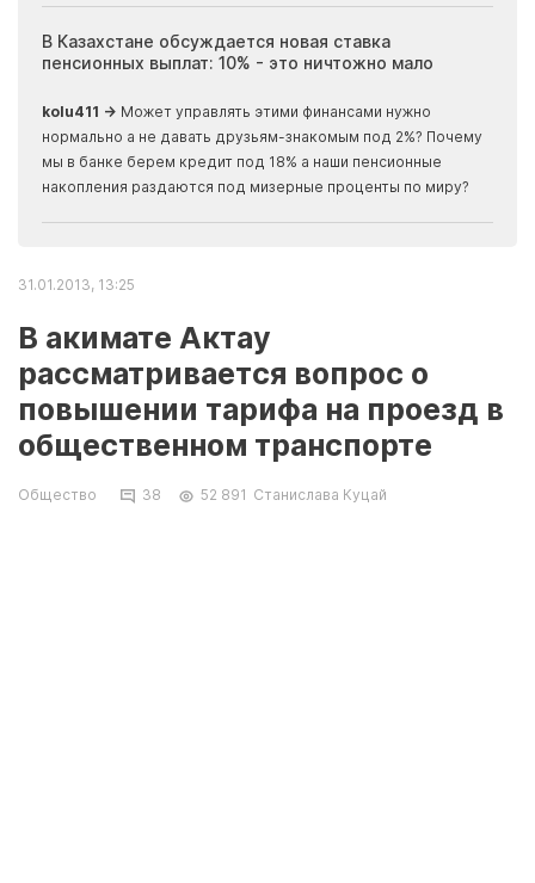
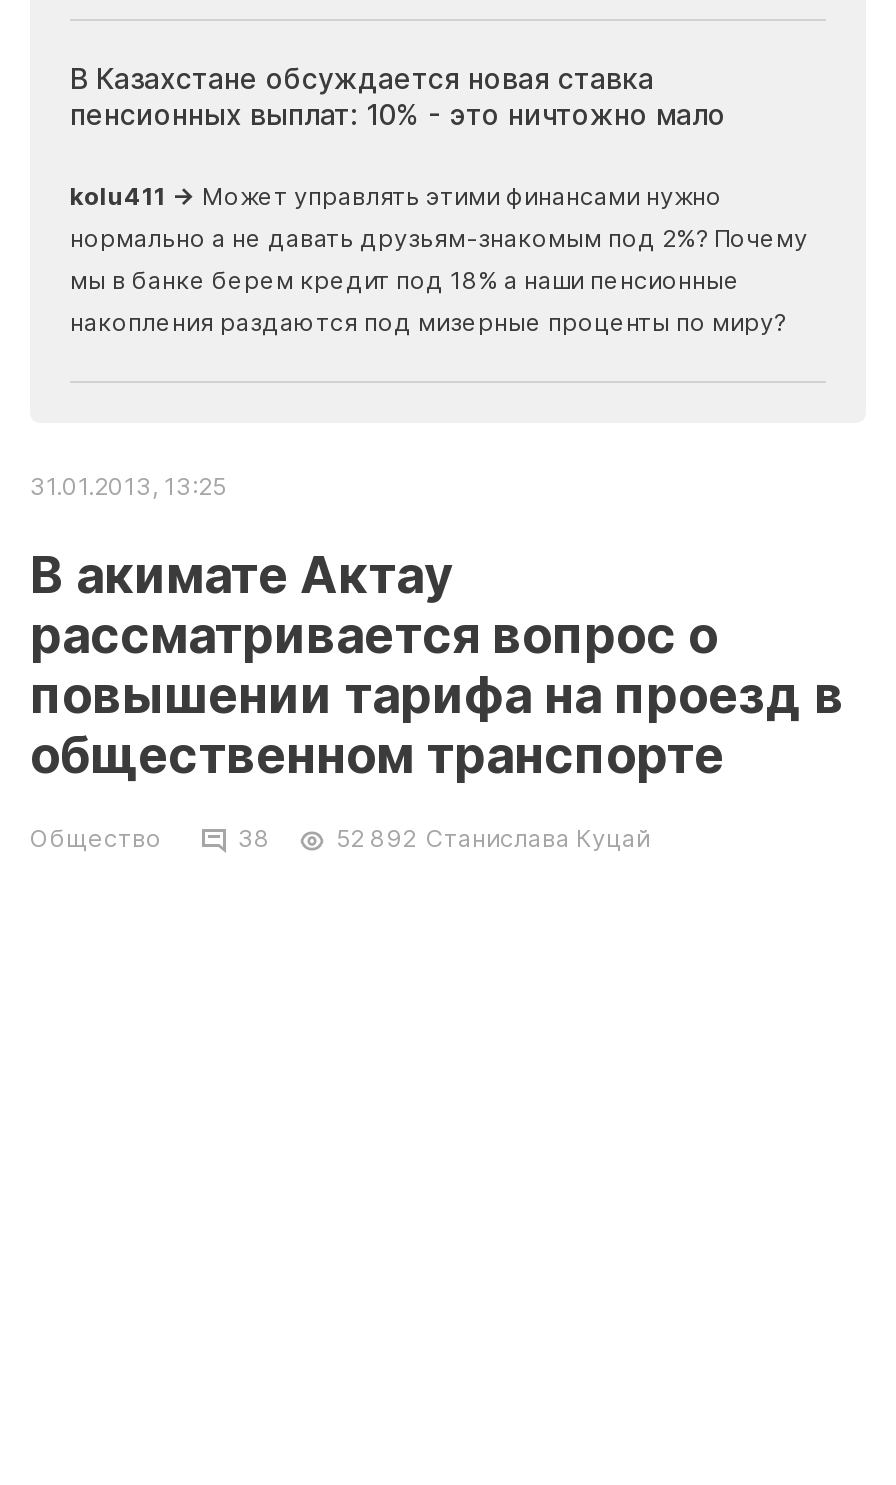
[201,486,387,504] 52 891 Станислава Куцай -> [336,823,650,853] 52 892 Станислава Куцай

